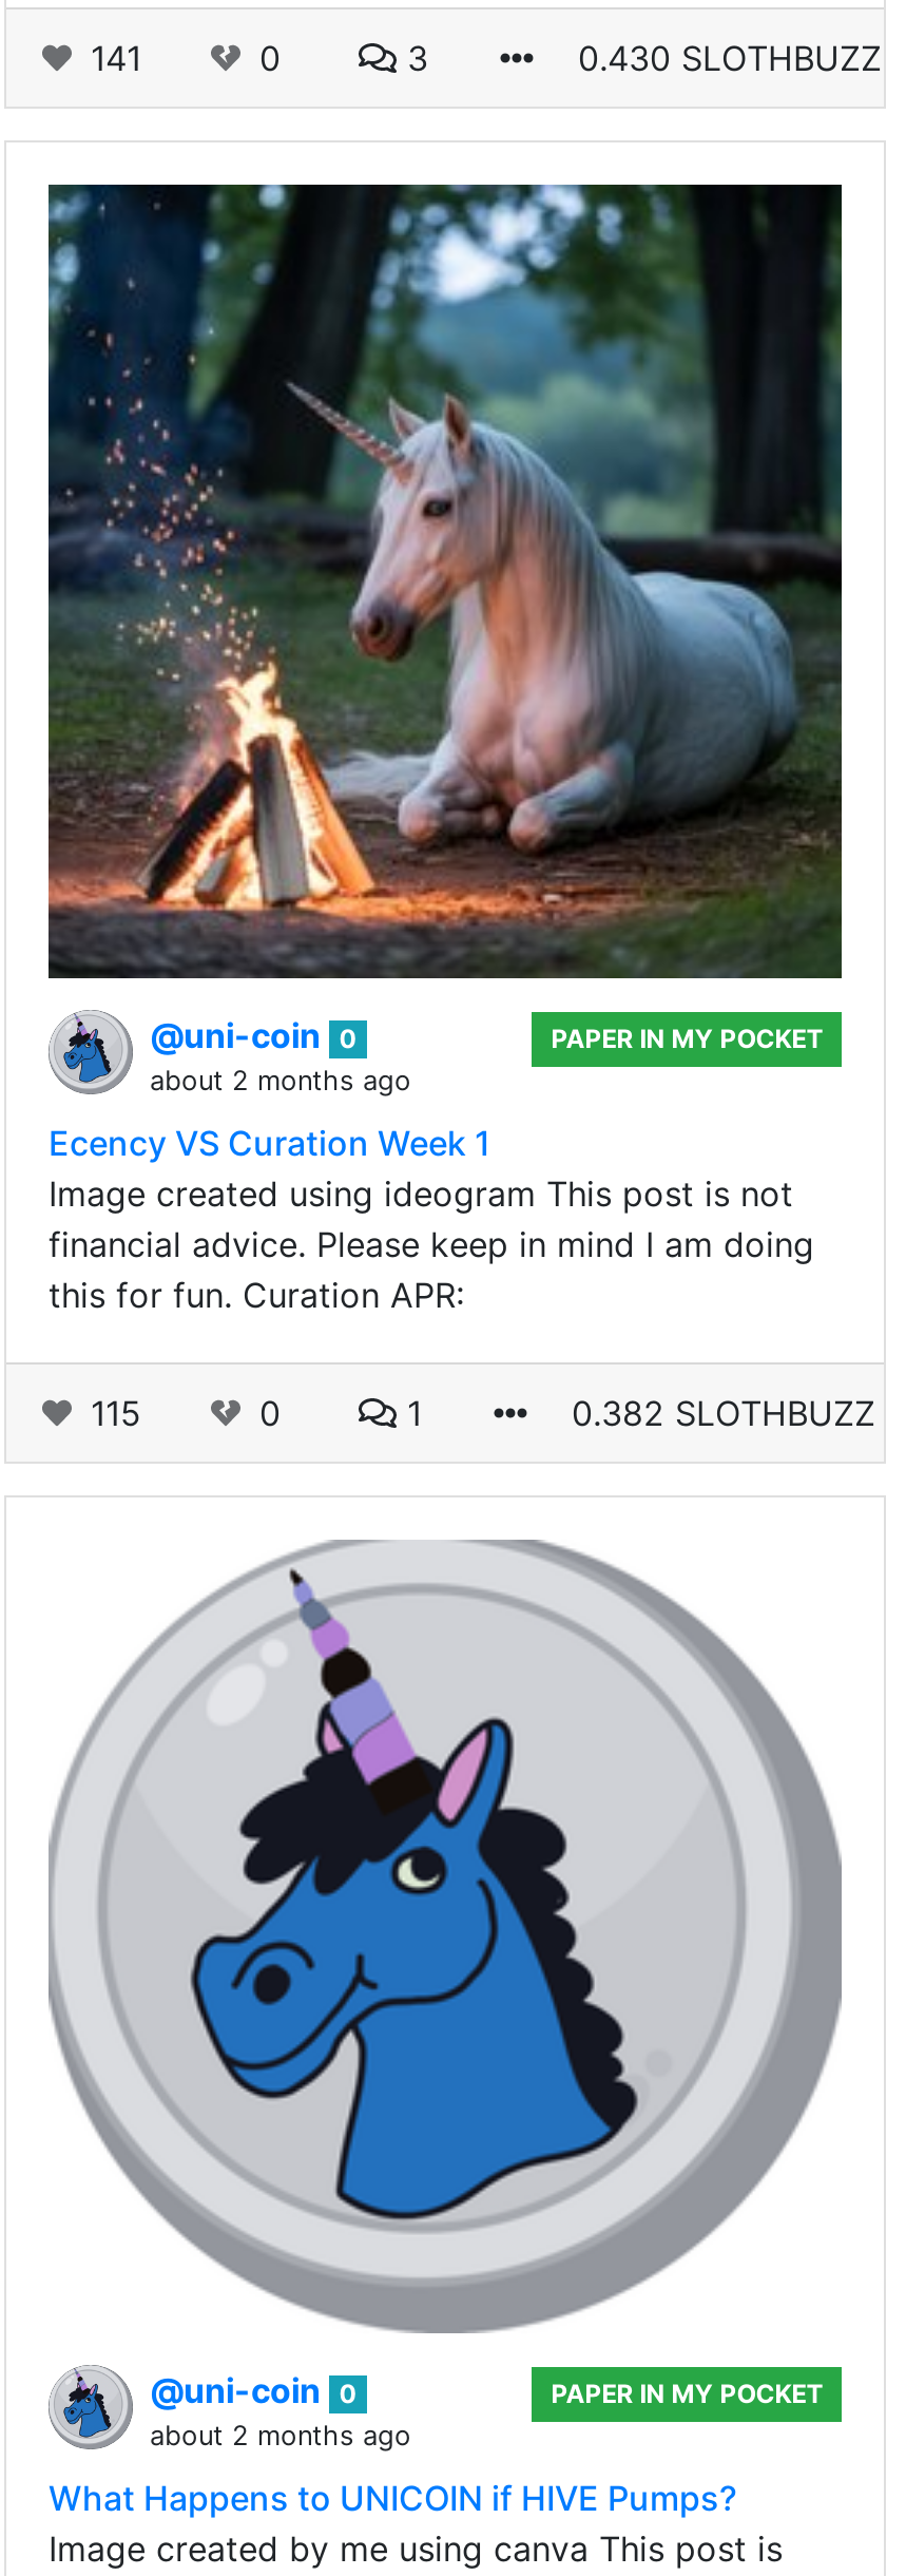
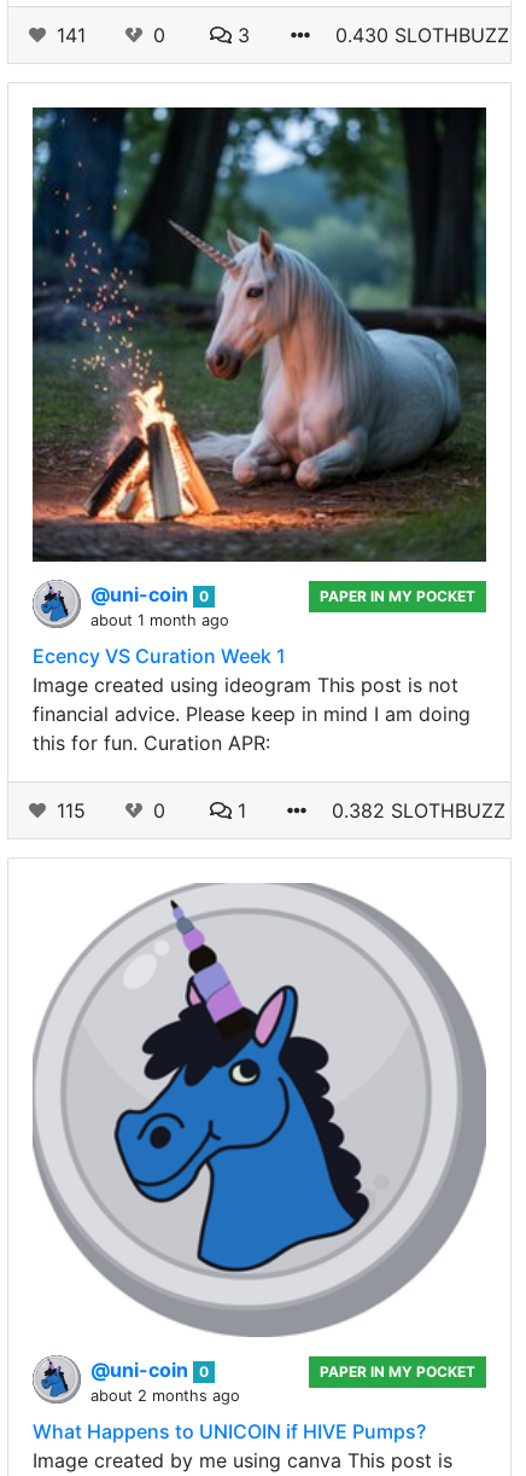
[150,1065,411,1096] about 2 months ago -> [90,611,229,629] about 1 month ago

